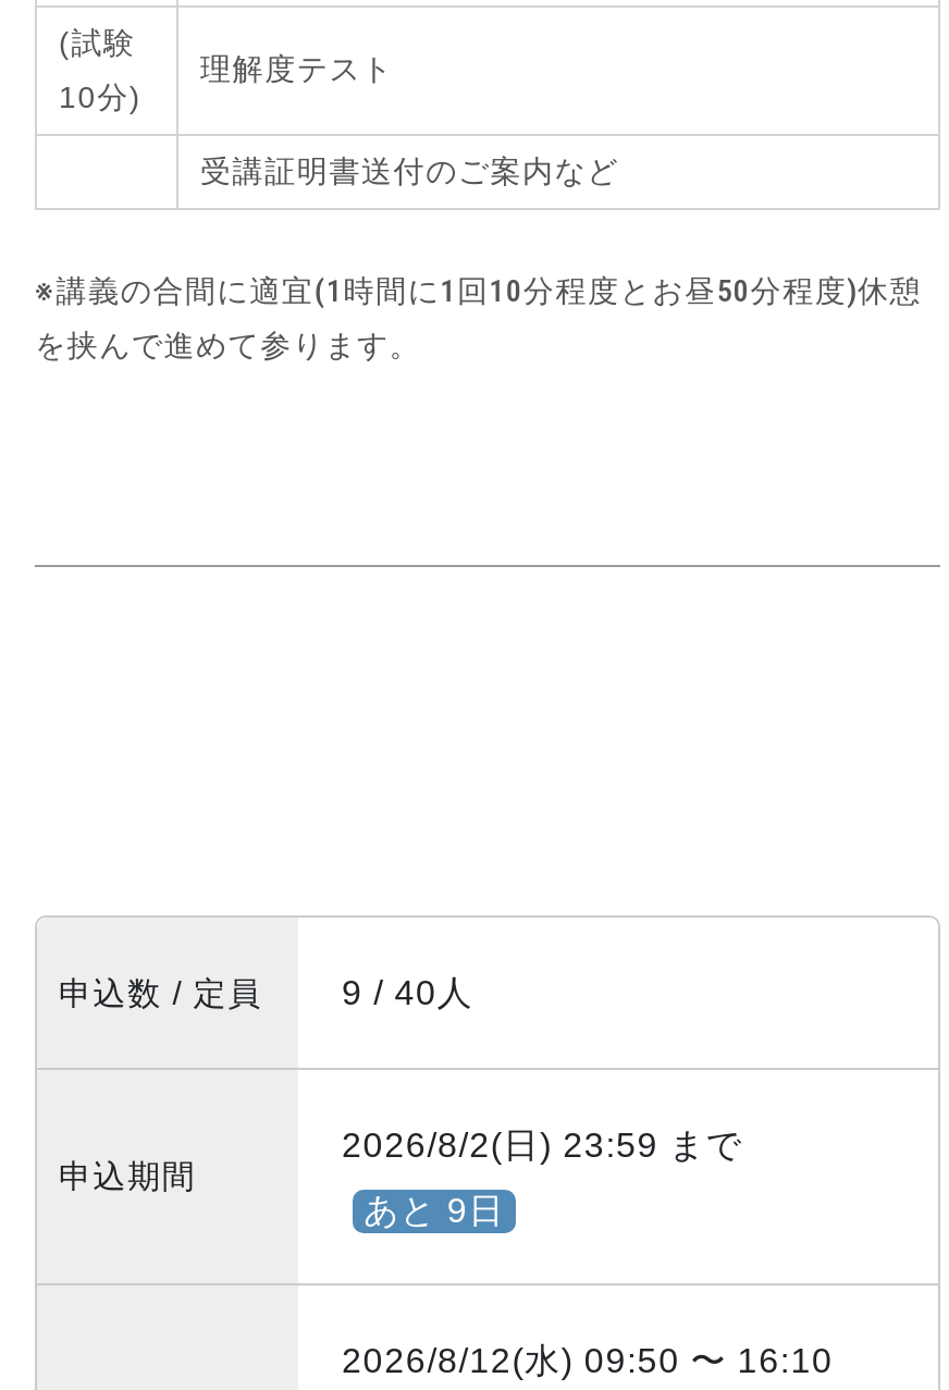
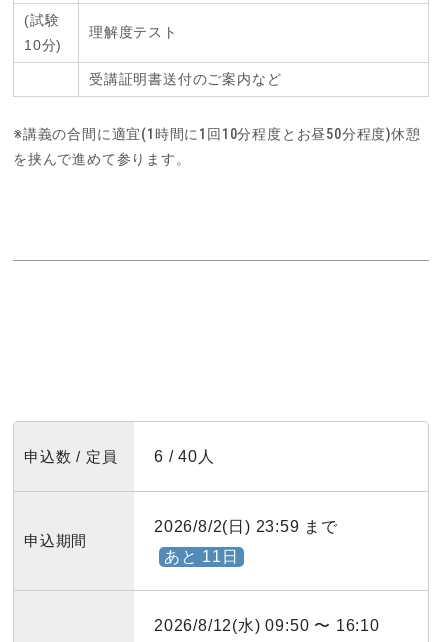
[342,974,474,1011] 9 / 40人 -> [154,448,215,465] 6 / 40人
[363,1191,505,1228] あと 9日 -> [164,548,239,565] あと 11日

